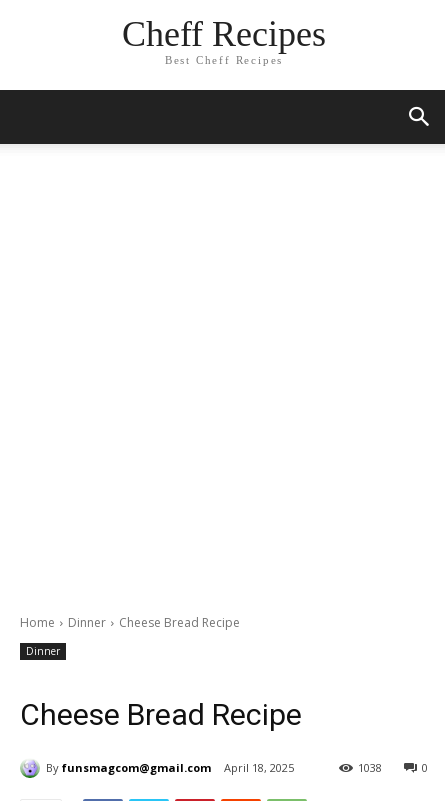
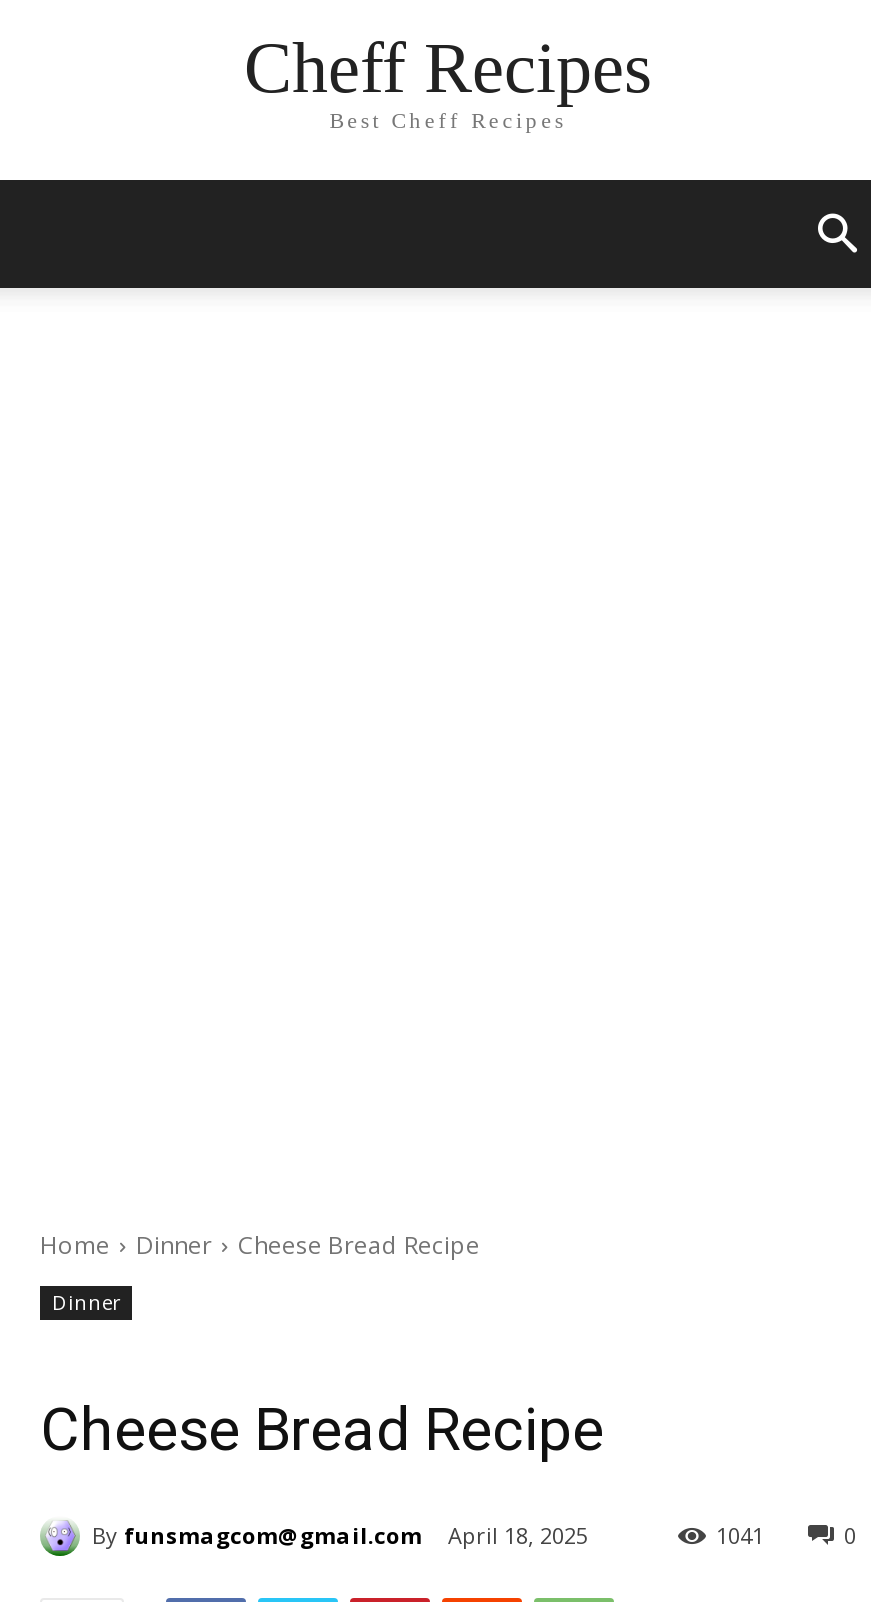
[358,760,382,775] 1038 -> [716,1520,764,1550] 1041

